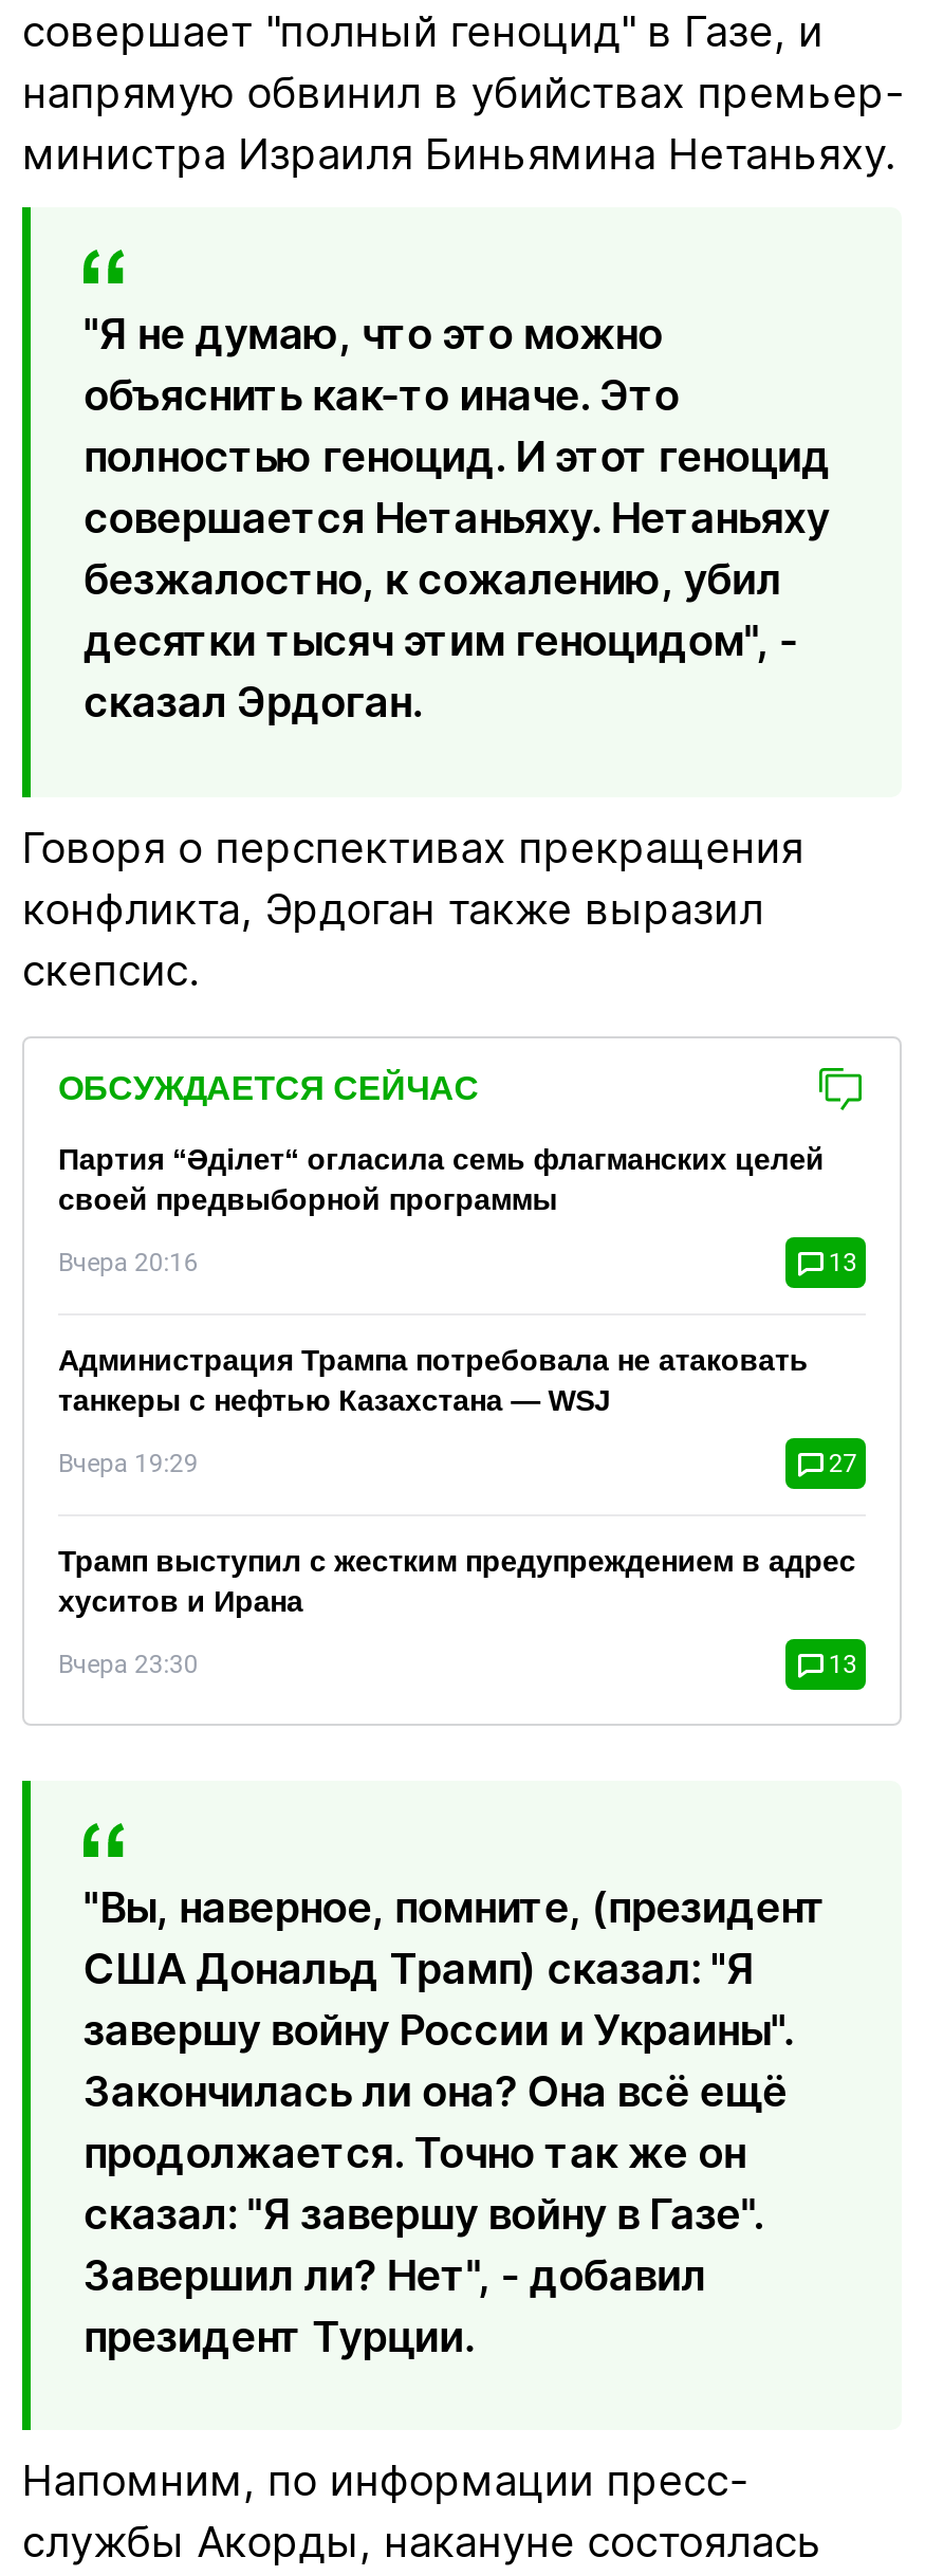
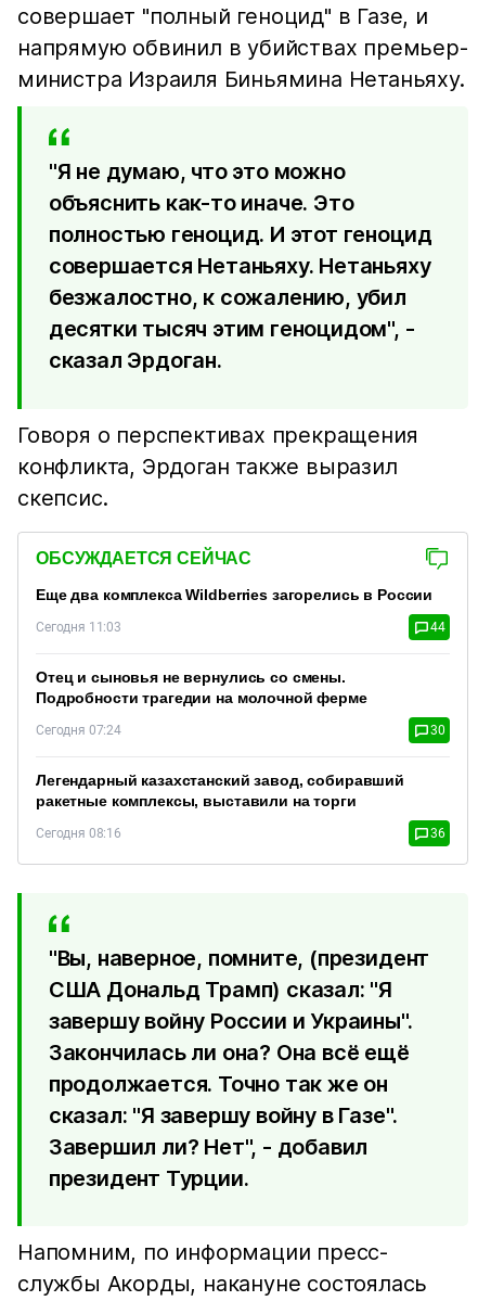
[58,1142,824,1216] Партия “Әділет“ огласила семь флагманских целей | своей предвыборной программы -> [36,586,433,603] Еще два комплекса Wildberries загорелись в России
[58,1247,857,1277] Вчера 20:16 | 13 -> [36,619,445,635] Сегодня 11:03 | 44
[58,1343,808,1417] Администрация Трампа потребовала не атаковать | танкеры с нефтью Казахстана — WSJ -> [36,668,367,706] Отец и сыновья не вернулись со смены. | Подробности трагедии на молочной ферме
[58,1448,857,1478] Вчера 19:29 | 27 -> [36,722,445,738] Сегодня 07:24 | 30
[58,1543,856,1618] Трамп выступил с жестким предупреждением в адрес | хуситов и Ирана -> [36,771,404,809] Легендарный казахстанский завод, собиравший | ракетные комплексы, выставили на торги
[58,1649,857,1679] Вчера 23:30 | 13 -> [36,826,445,841] Сегодня 08:16 | 36

